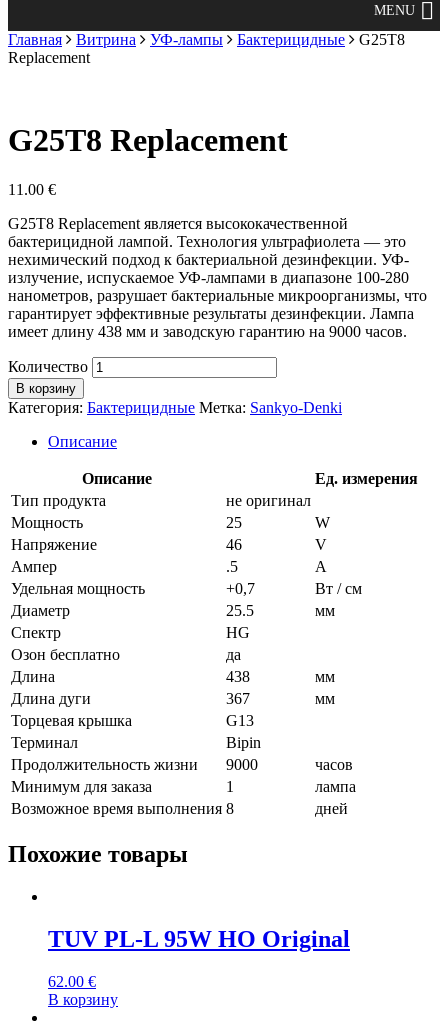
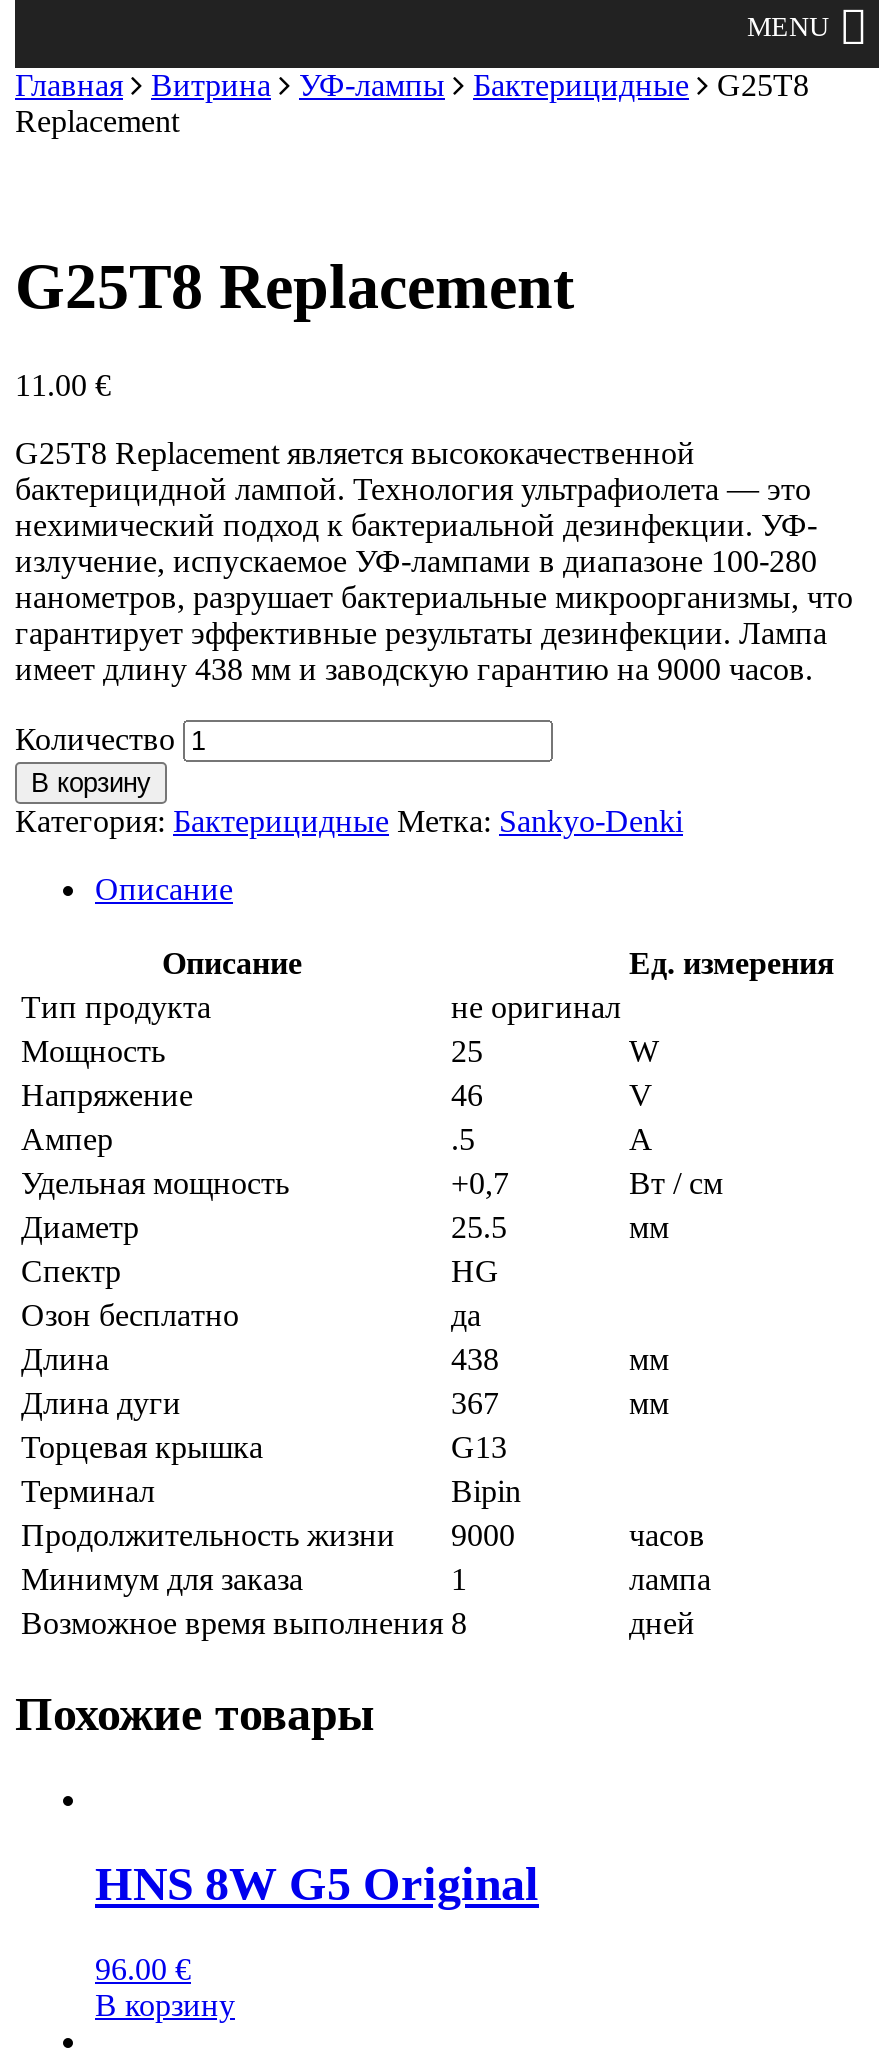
[48,926,350,952] TUV PL-L 95W HO Original -> [95,1857,539,1909] HNS 8W G5 Original
[48,972,96,989] 62.00 € -> [95,1951,191,1985] 96.00 €

